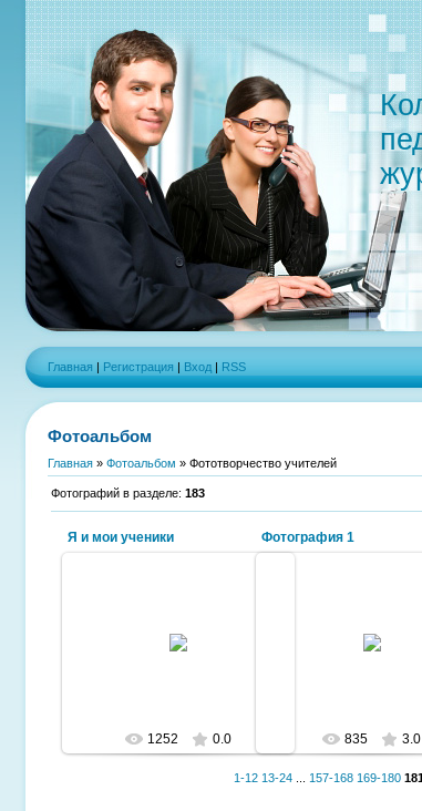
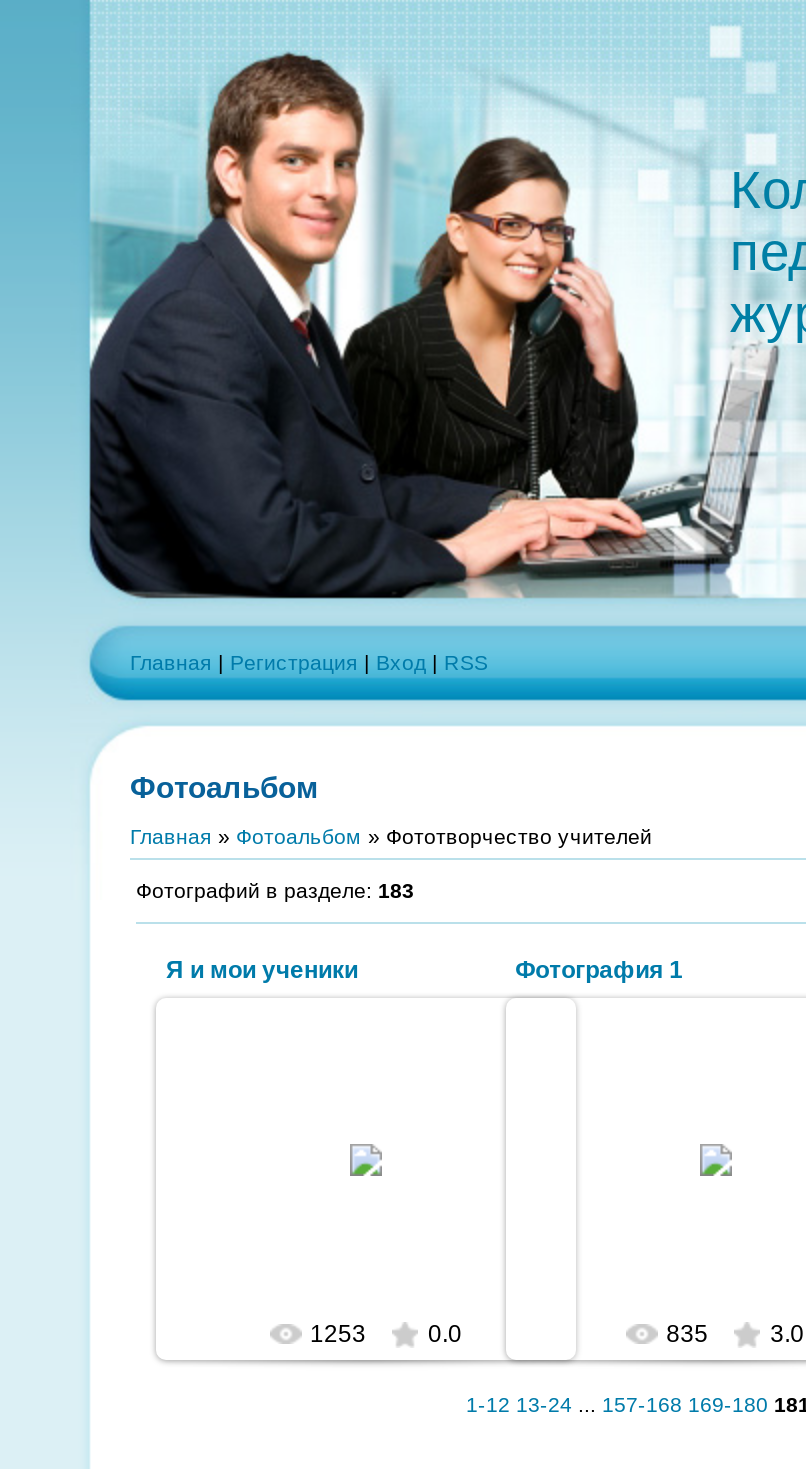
[147,732,178,747] 1252 -> [310,1321,366,1349] 1253

